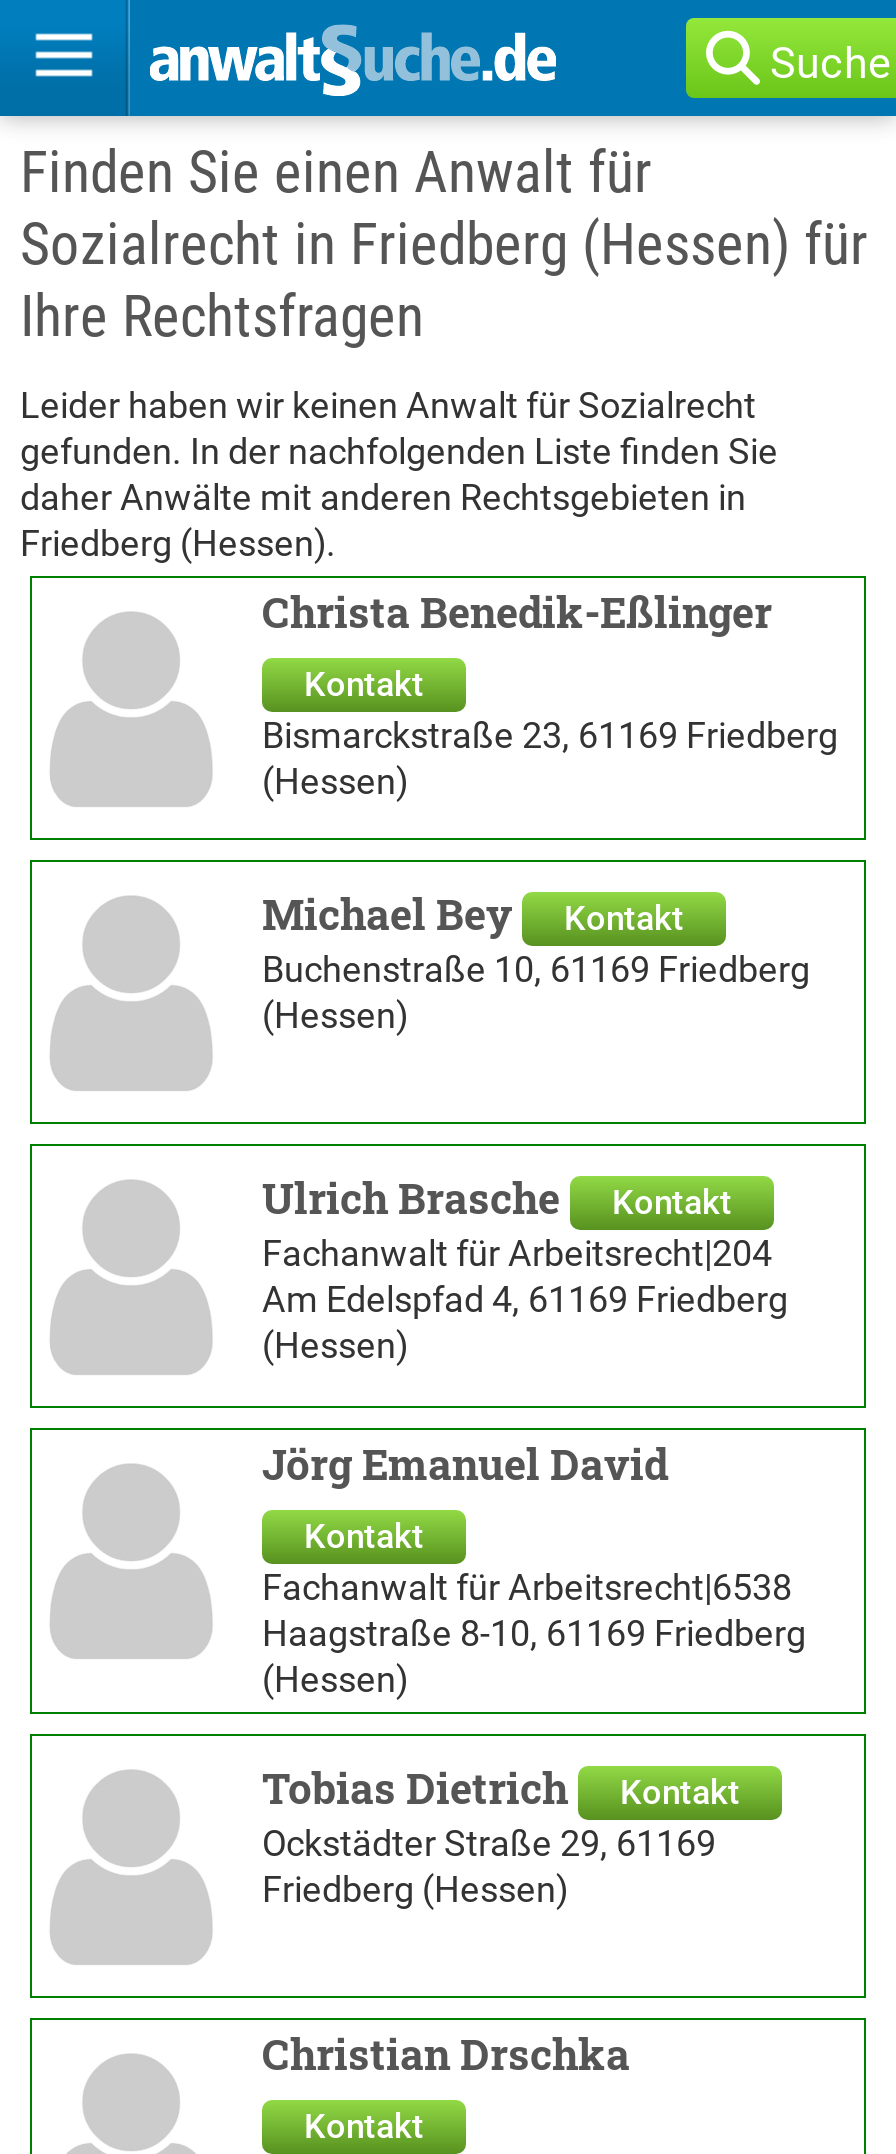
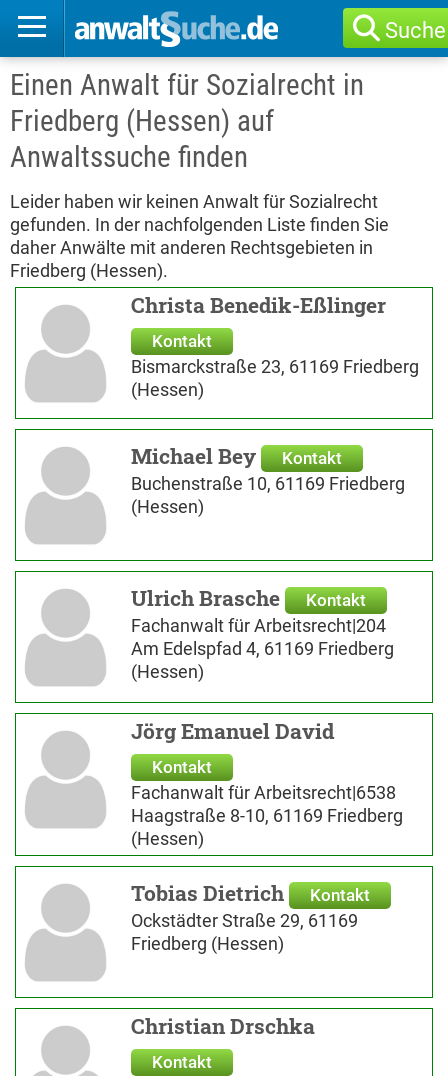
[20,138,868,350] Finden Sie einen Anwalt für | Sozialrecht in Friedberg (Hessen) für | Ihre Rechtsfragen -> [10,68,364,174] Einen Anwalt für Sozialrecht in | Friedberg (Hessen) auf | Anwaltssuche finden

